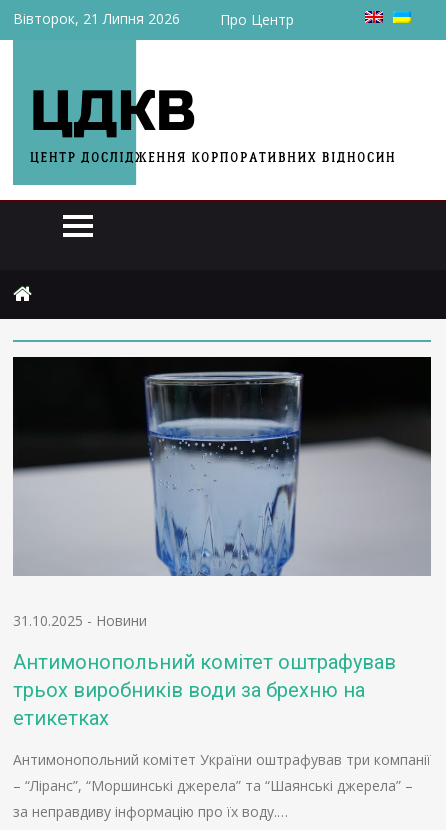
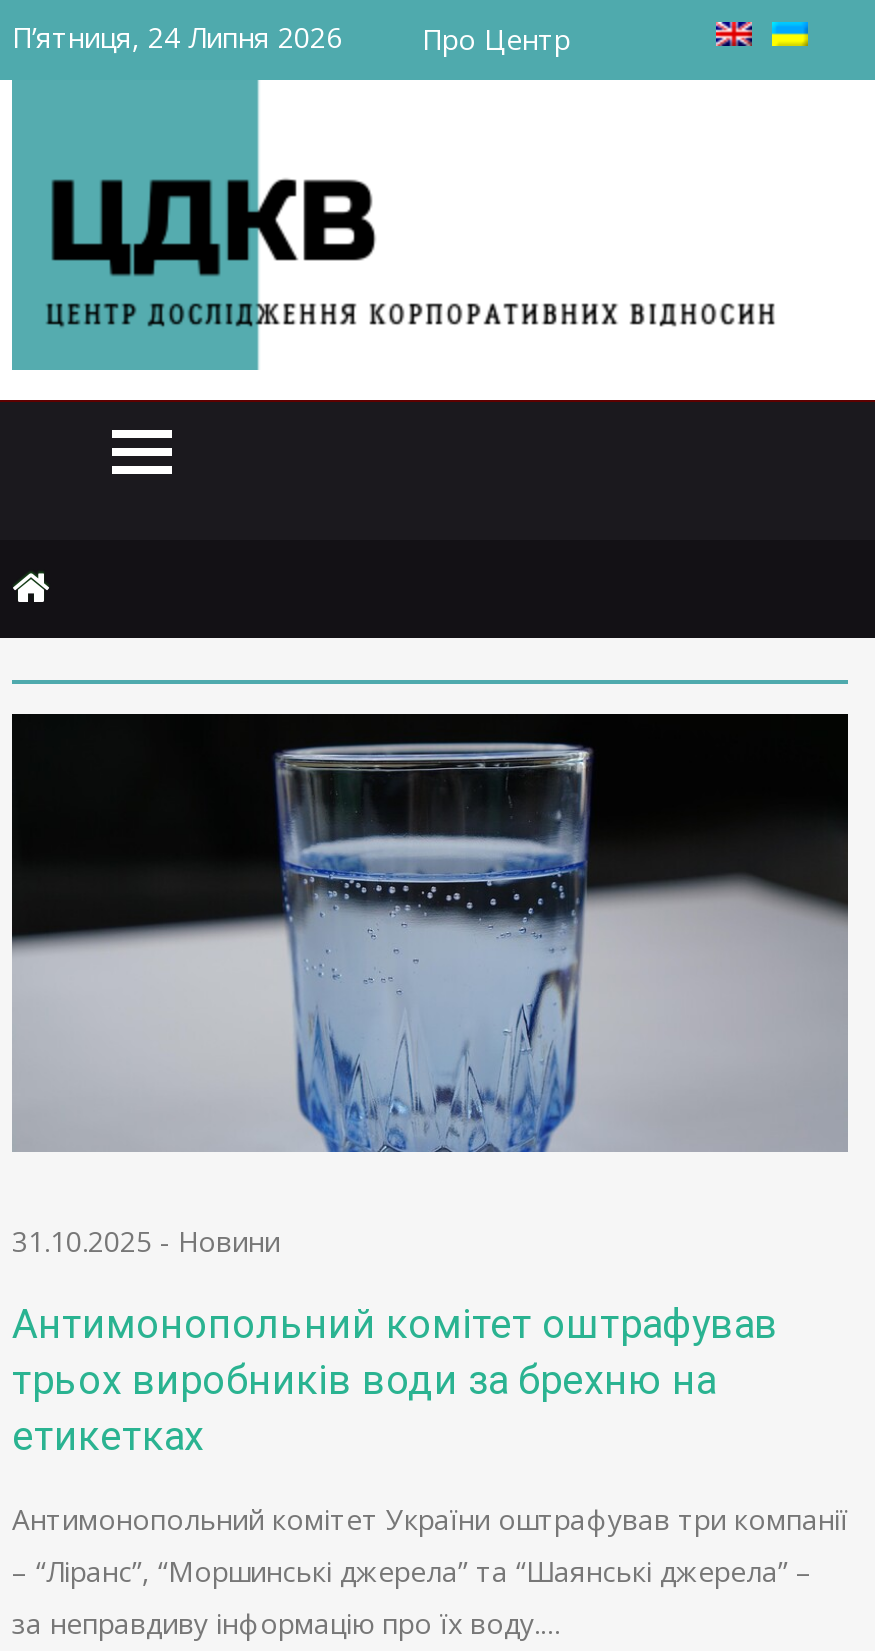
[13,9,180,28] Вівторок, 21 Липня 2026 -> [12,18,342,56] П’ятниця, 24 Липня 2026

